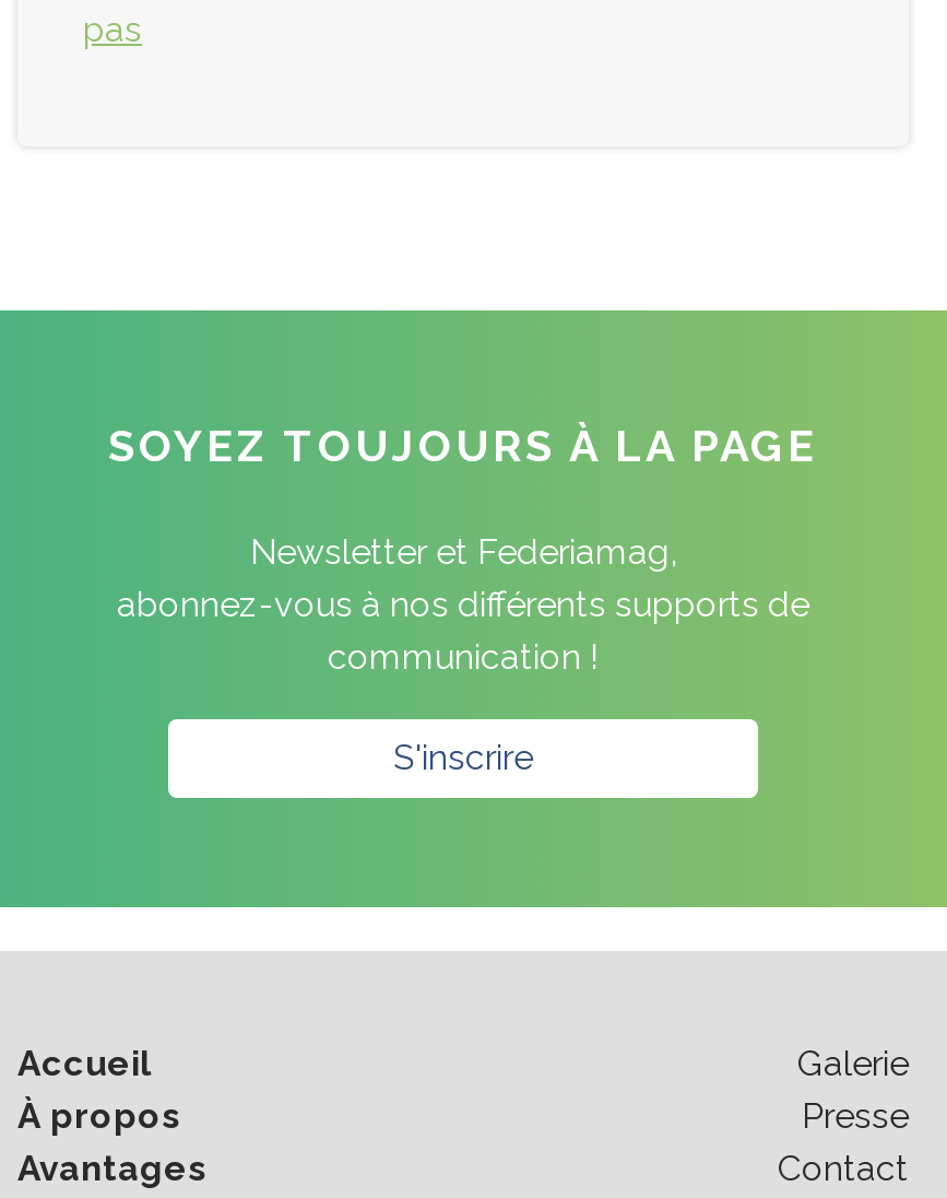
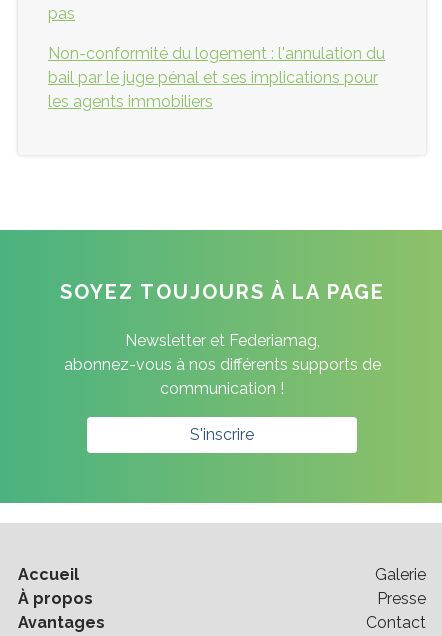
none -> [48,44,385,111] Non-conformité du logement : l'annulation du | bail par le juge pénal et ses implications pour | les agents immobiliers

